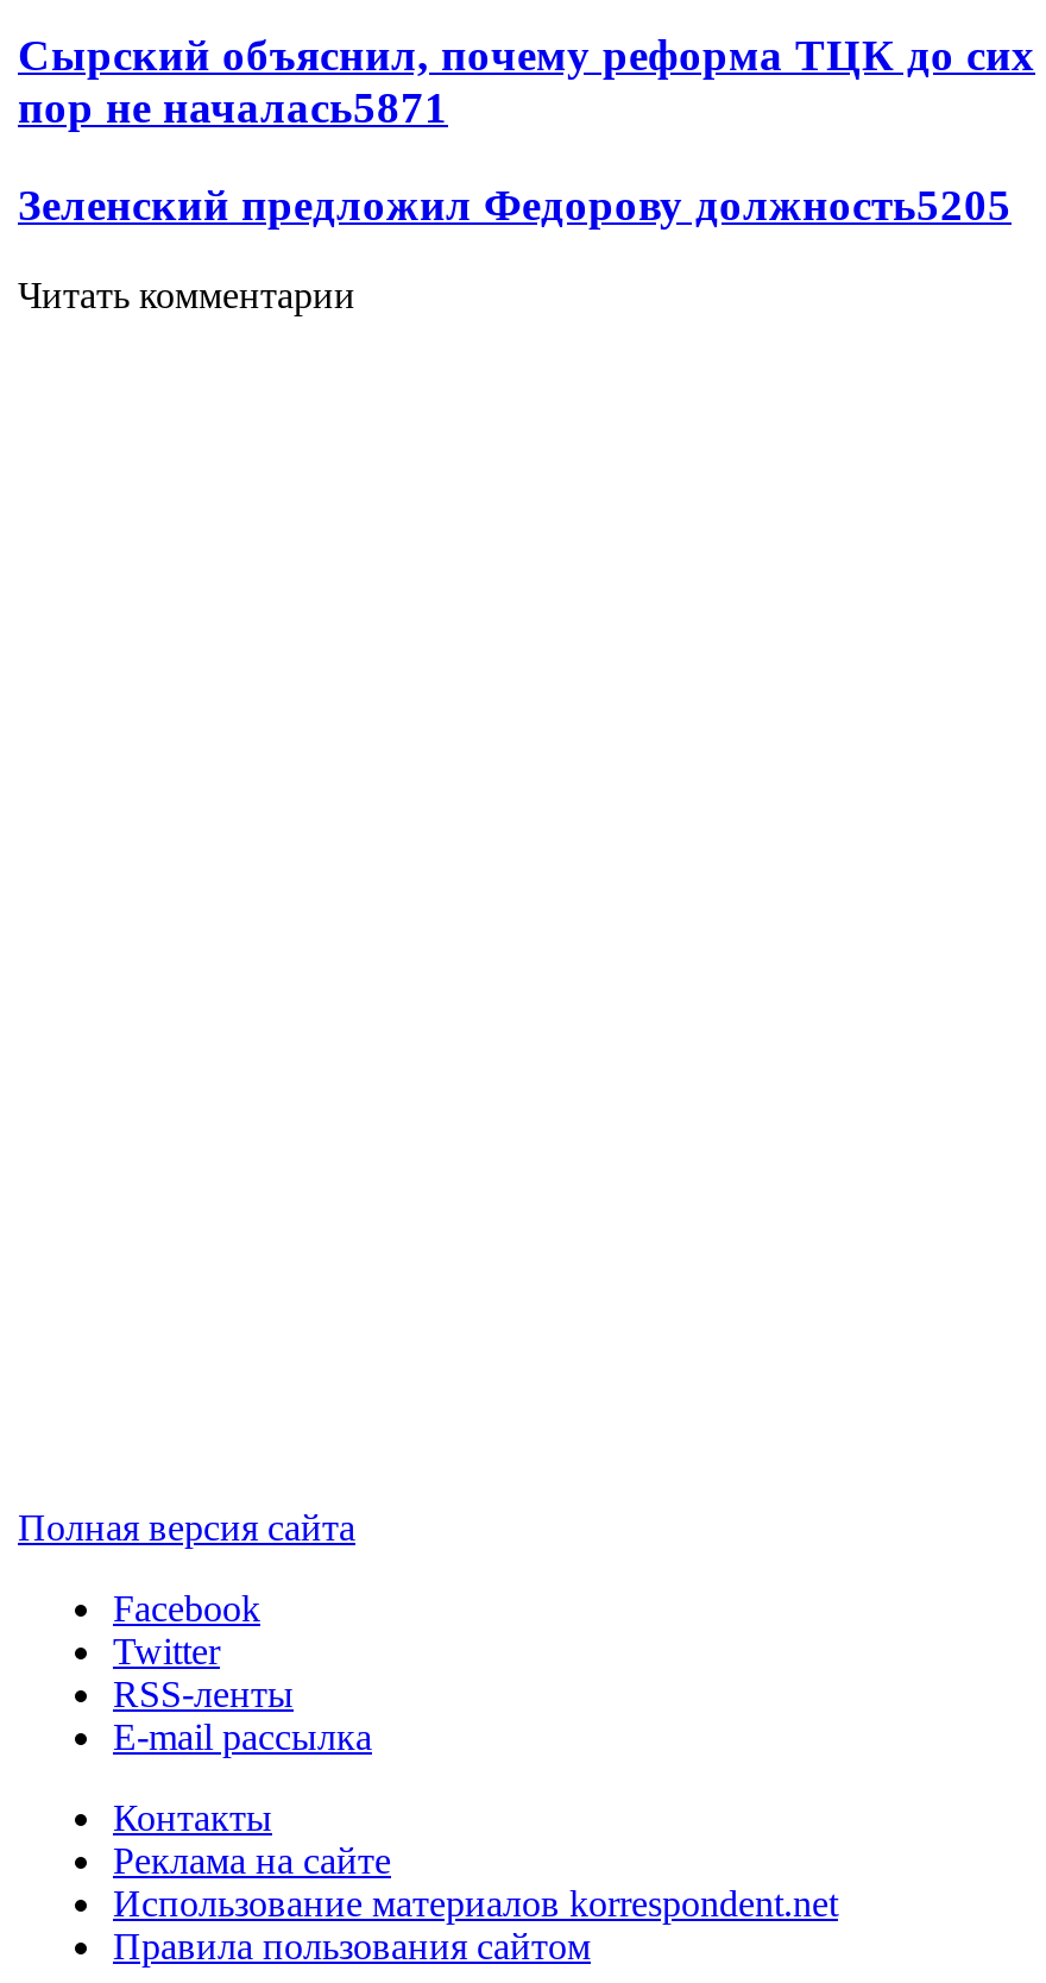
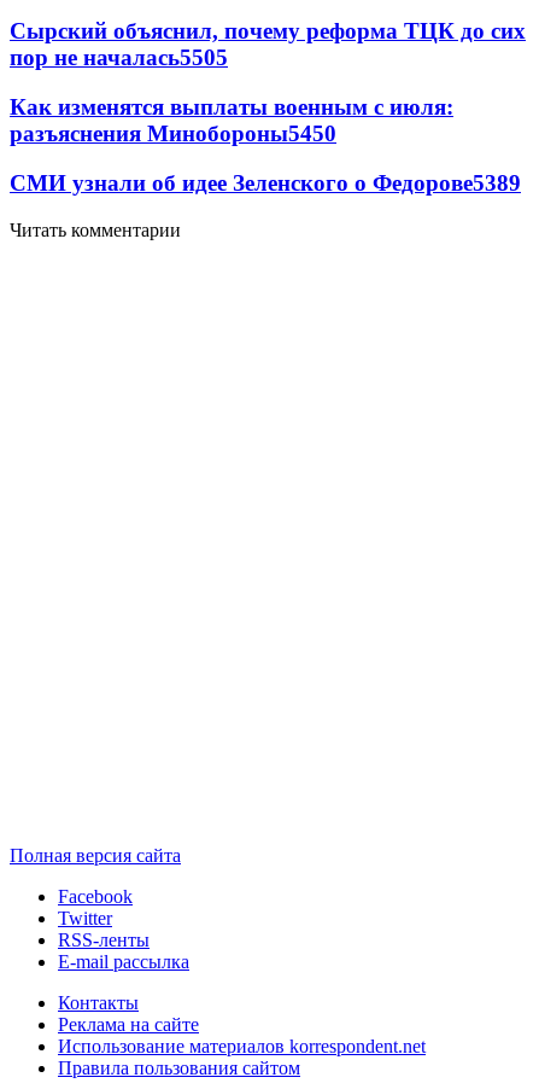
[18,82,1012,229] пор не началась5871 | Зеленский предложил Федорову должность5205 -> [10,45,521,195] пор не началась5505 | Как изменятся выплаты военным с июля: | разъяснения Минобороны5450 | СМИ узнали об идее Зеленского о Федорове5389

